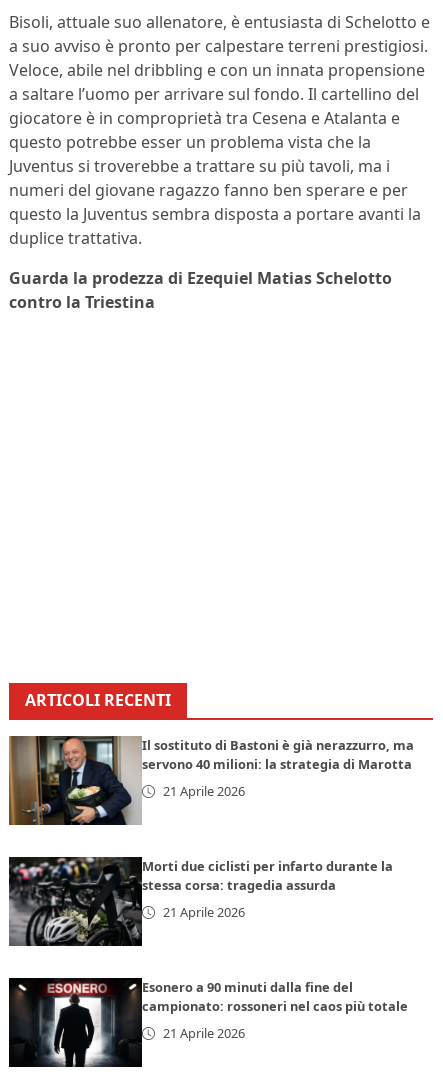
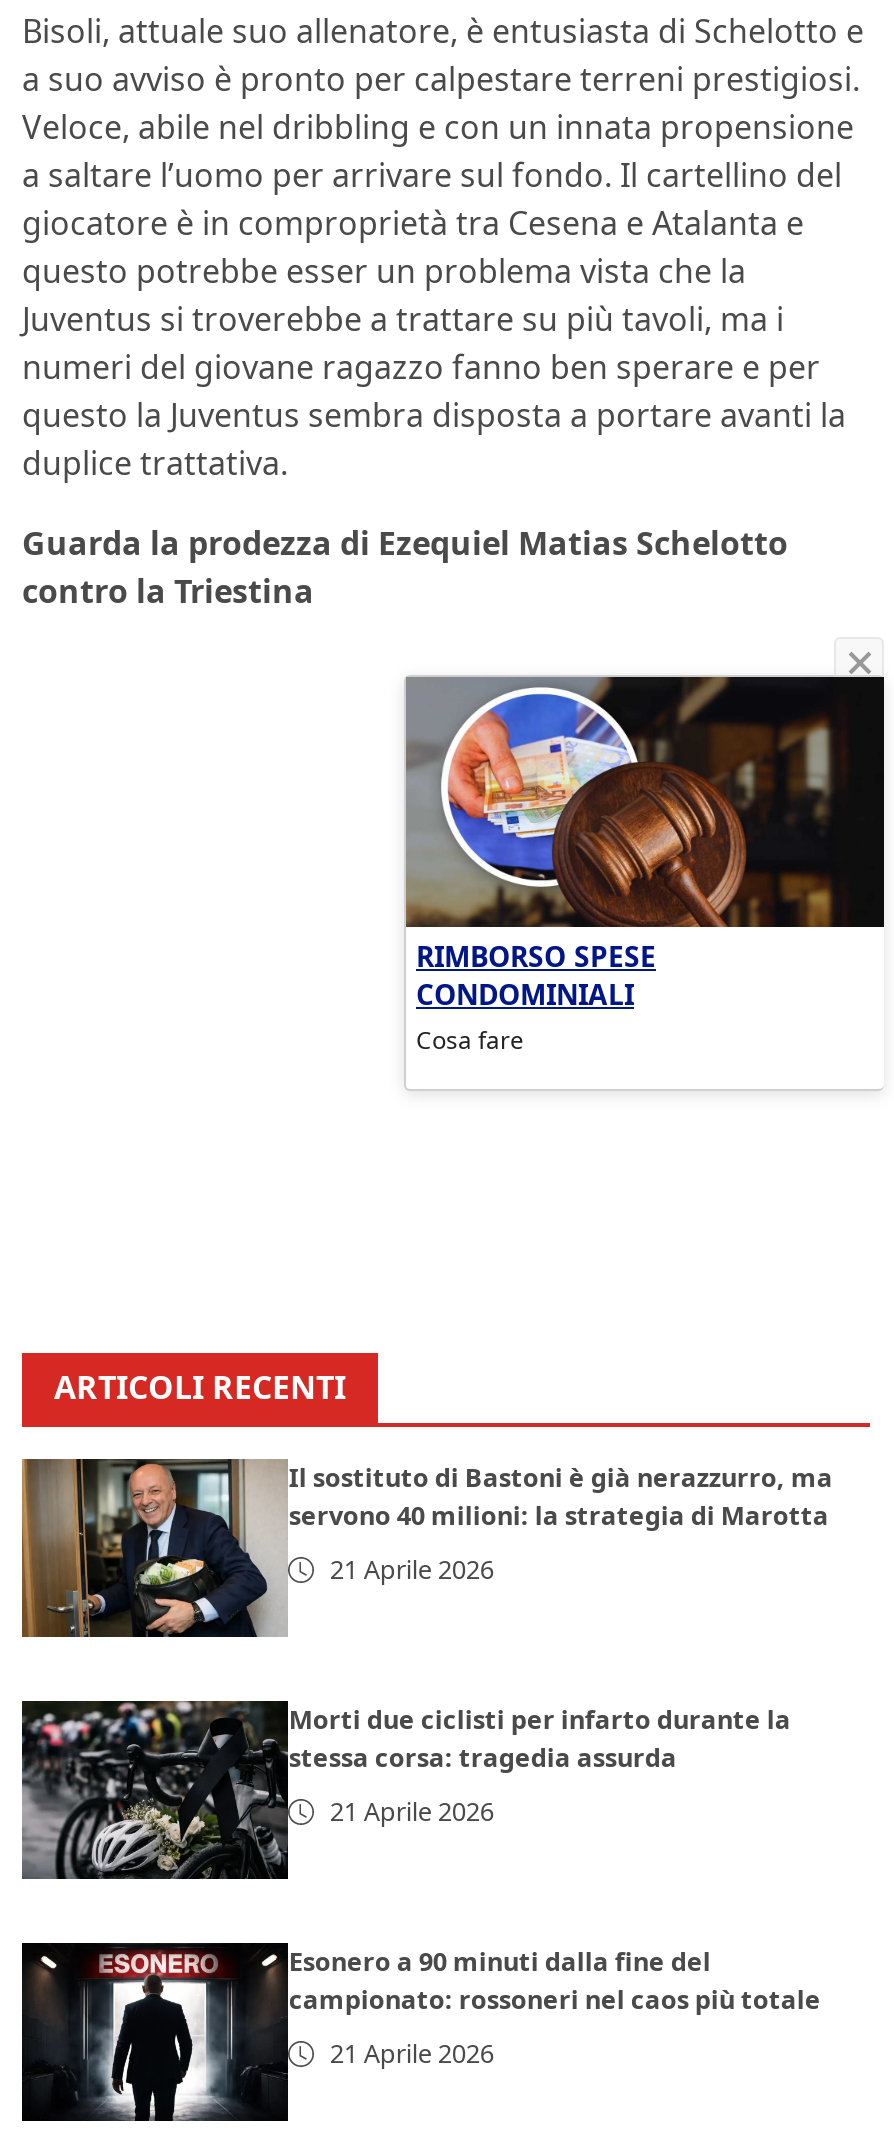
none -> [402,651,886,1057] [image] | RIMBORSO SPESE | CONDOMINIALI | Cosa fare

